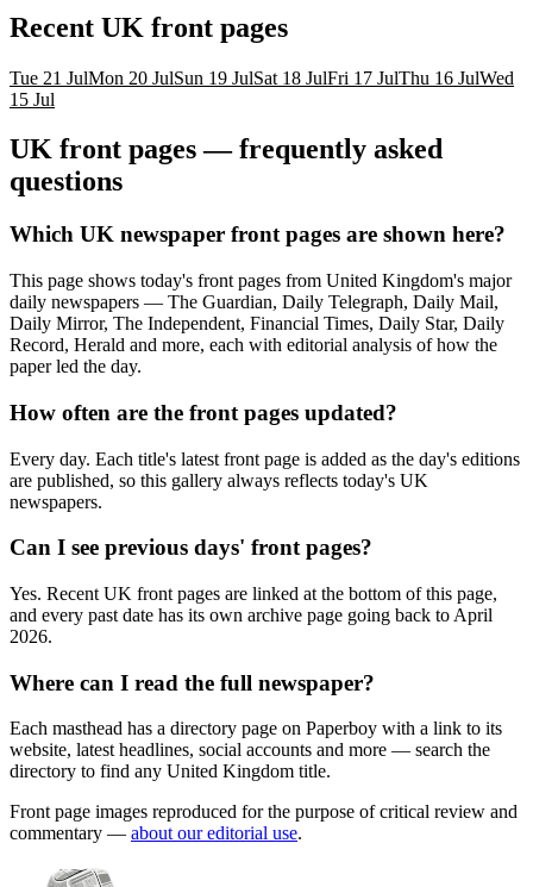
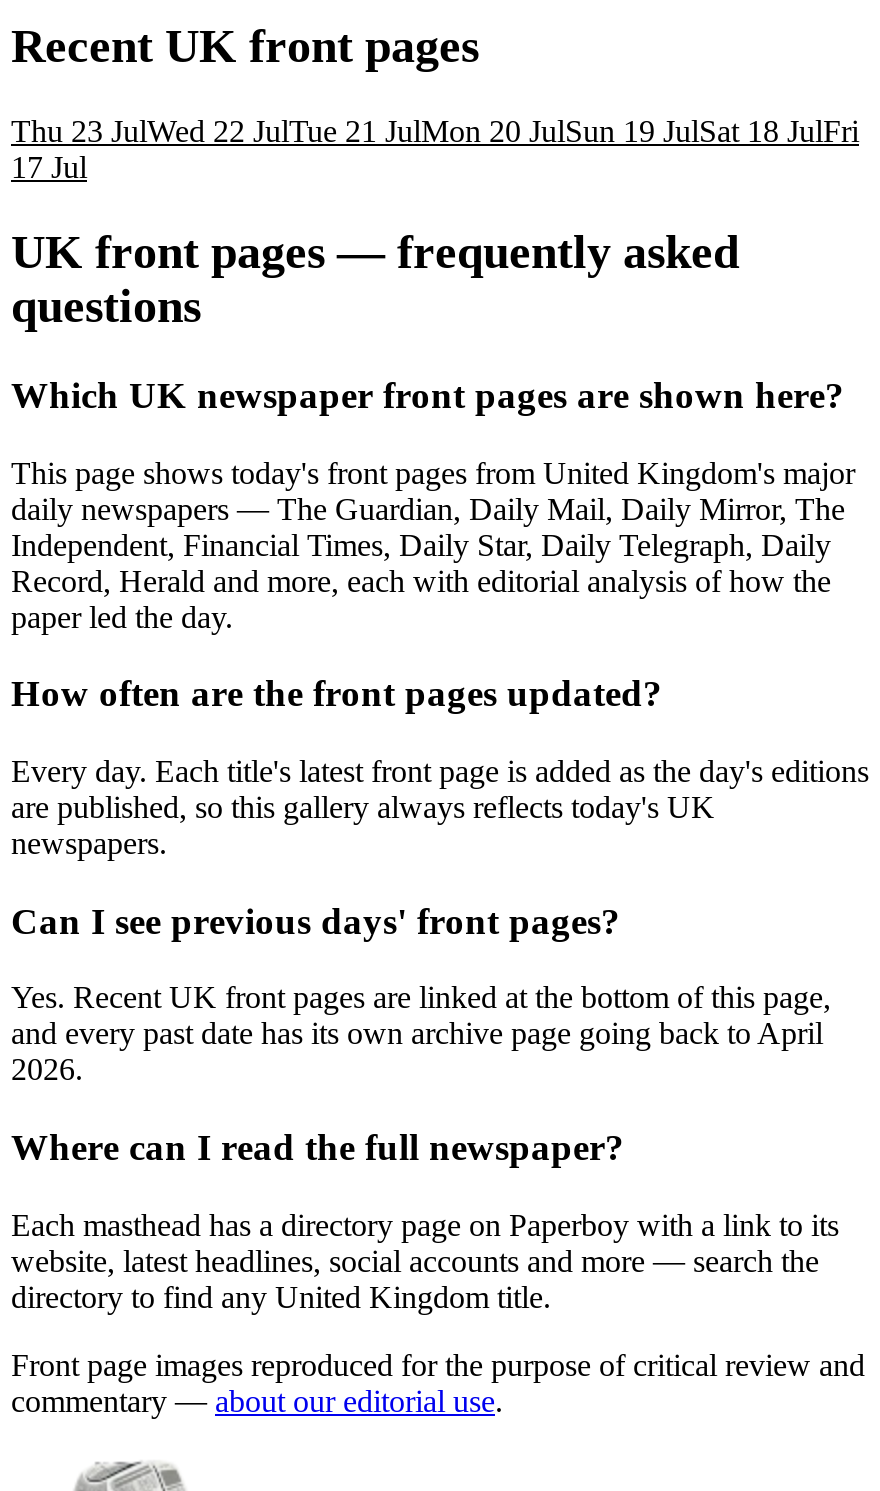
[10,67,514,88] Tue 21 JulMon 20 JulSun 19 JulSat 18 JulFri 17 JulThu 16 JulWed -> [11,114,859,148] Thu 23 JulWed 22 JulTue 21 JulMon 20 JulSun 19 JulSat 18 JulFri
[10,89,55,109] 15 Jul -> [11,150,87,184] 17 Jul
[10,292,504,333] daily newspapers — The Guardian, Daily Telegraph, Daily Mail, | Daily Mirror, The Independent, Financial Times, Daily Star, Daily -> [11,491,845,561] daily newspapers — The Guardian, Daily Mail, Daily Mirror, The | Independent, Financial Times, Daily Star, Daily Telegraph, Daily

